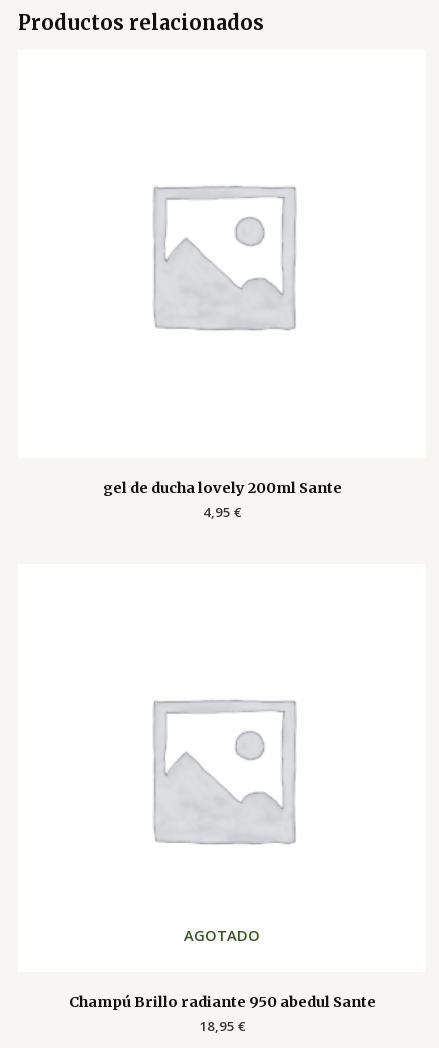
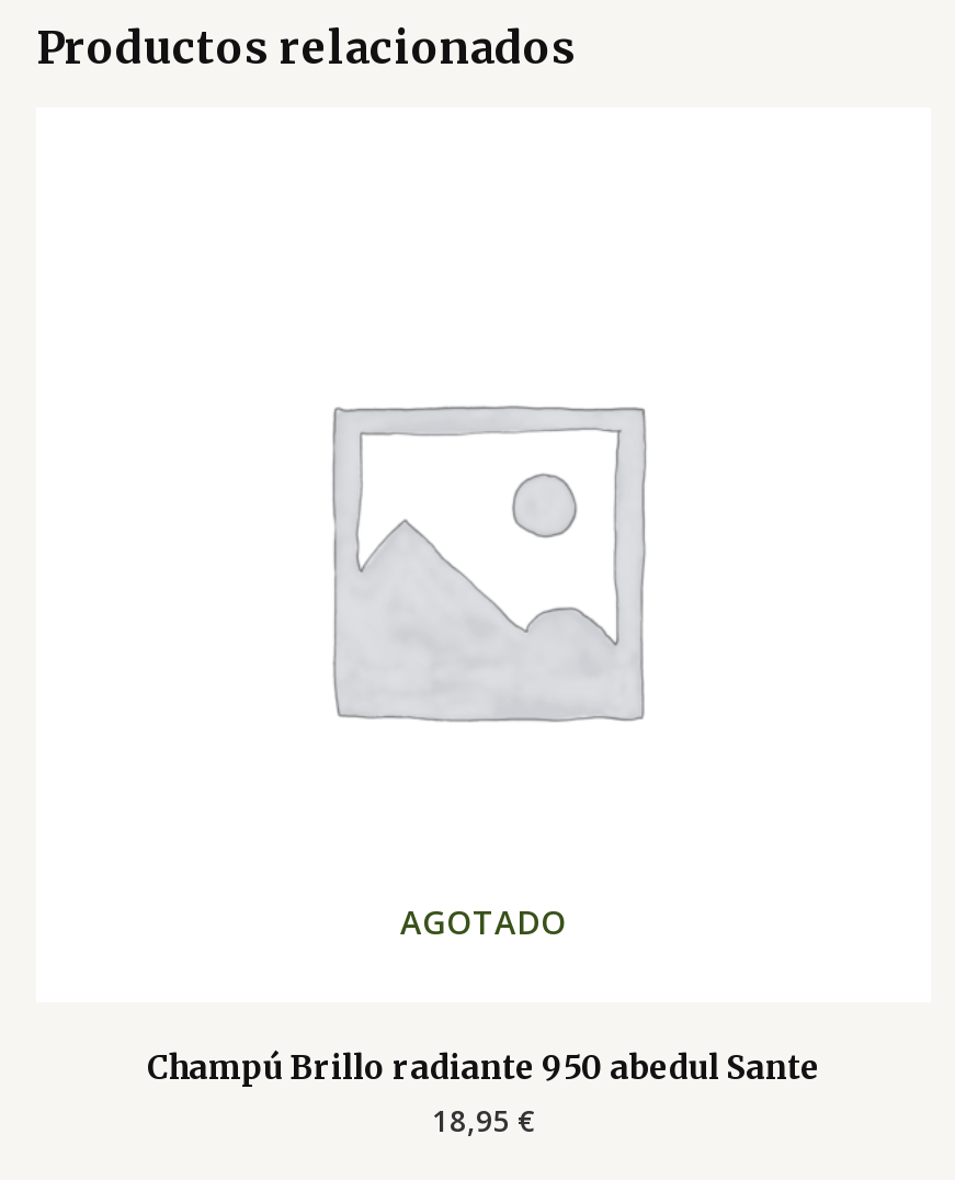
[102,479,341,521] gel de ducha lovely 200ml Sante | 4,95 € -> none

